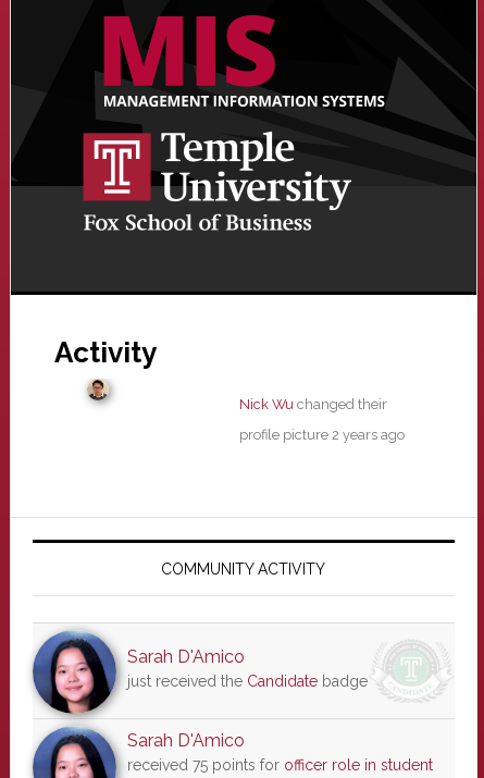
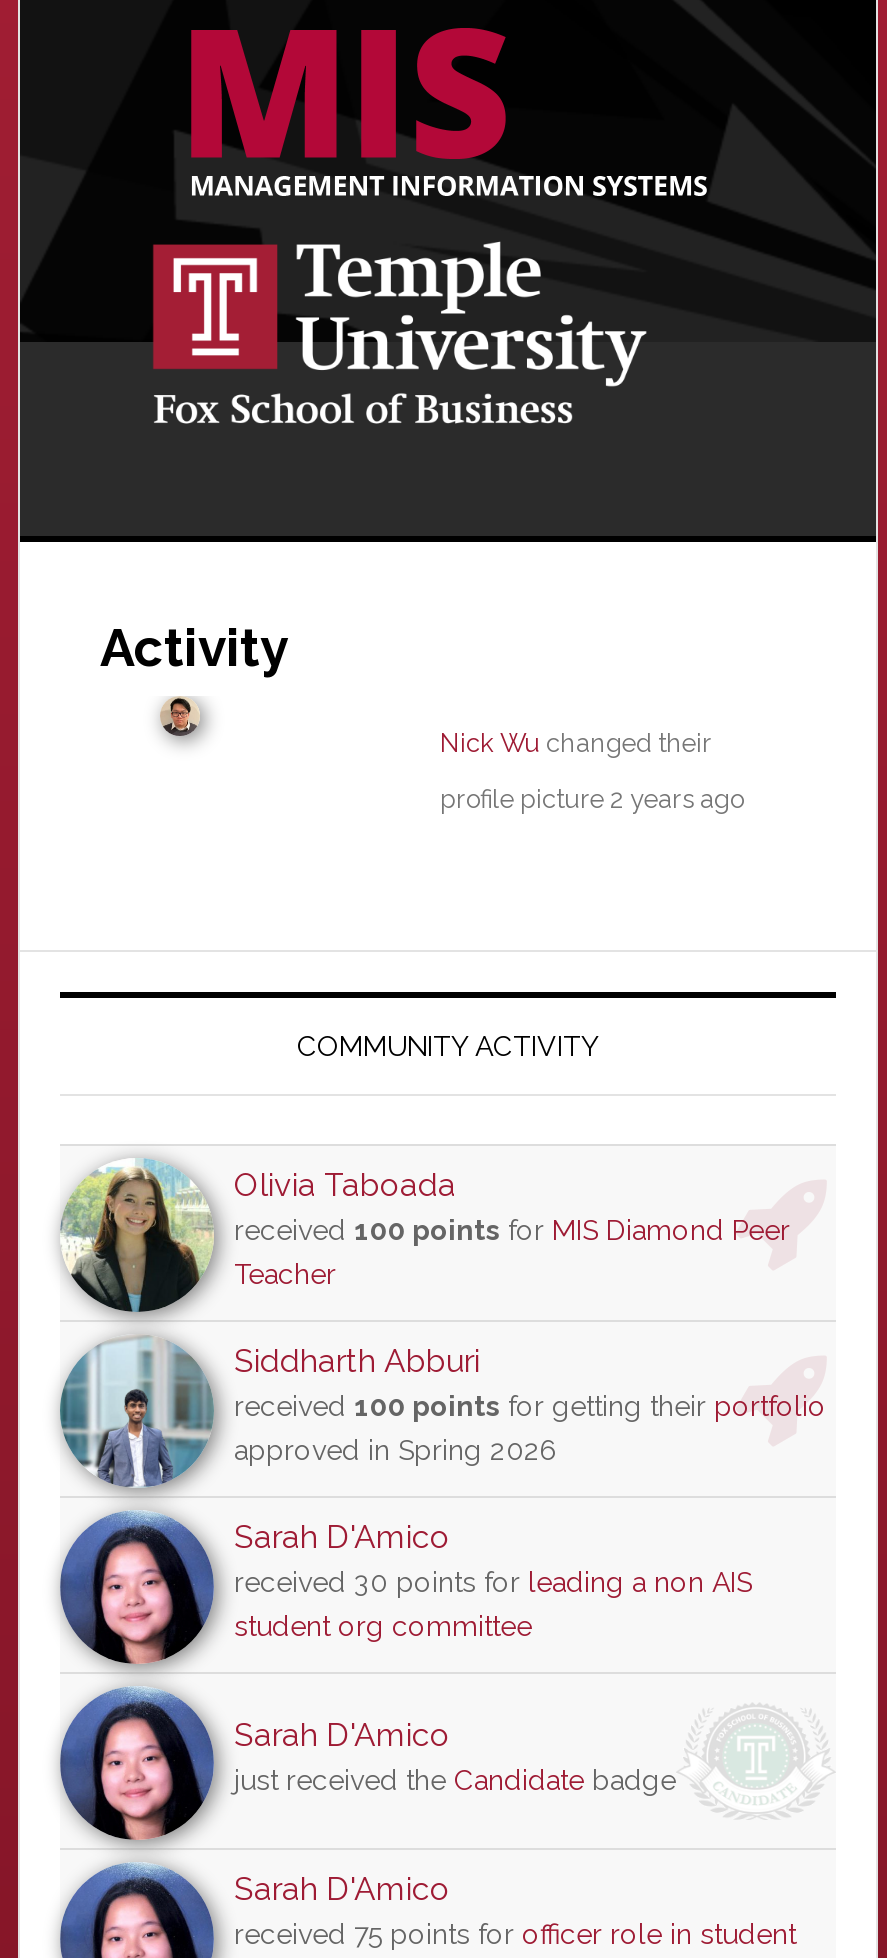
none -> [60,1164,826,1642] [image] | Olivia Taboada | received 100 points for MIS Diamond Peer | Teacher | Siddharth Abburi | received 100 points for getting their portfolio | approved in Spring 2026 | Sarah D'Amico | received 30 points for leading a non AIS | student org committee
none -> [62,1338,206,1674] [image]

